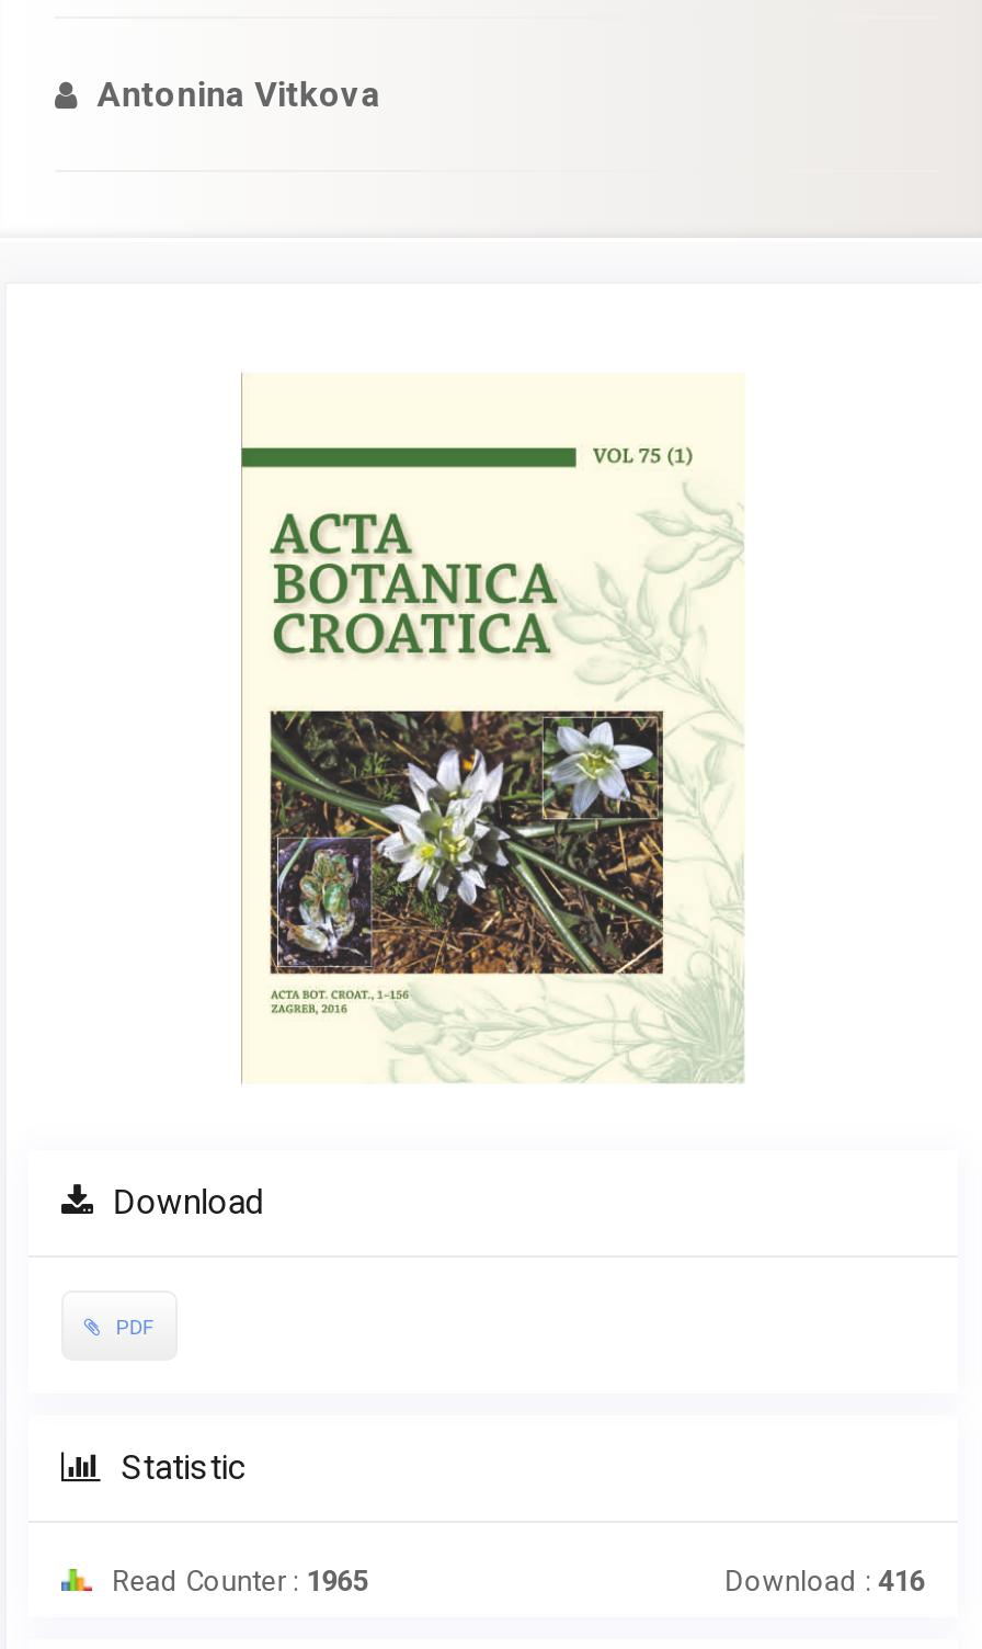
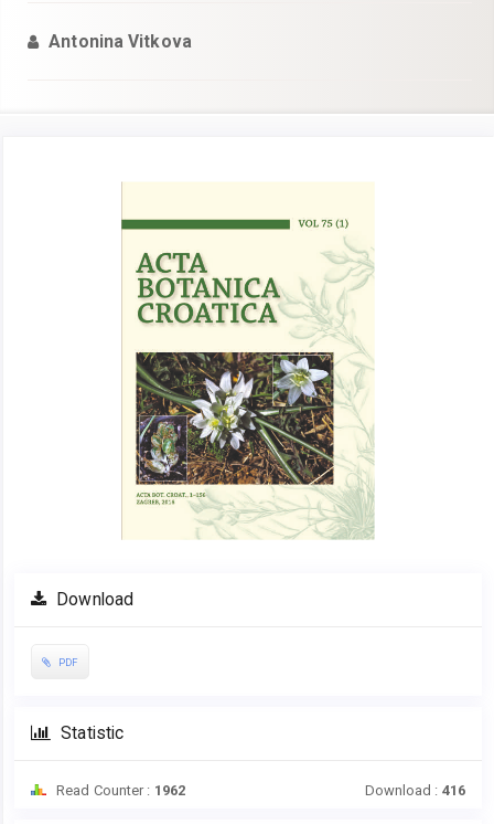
[105,1565,368,1597] Read Counter : 1965 -> [53,782,185,799] Read Counter : 1962

